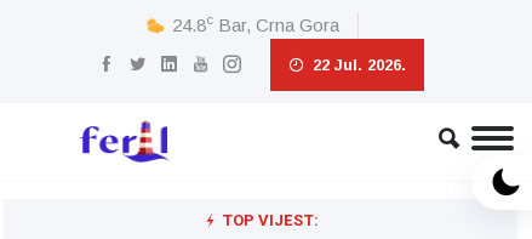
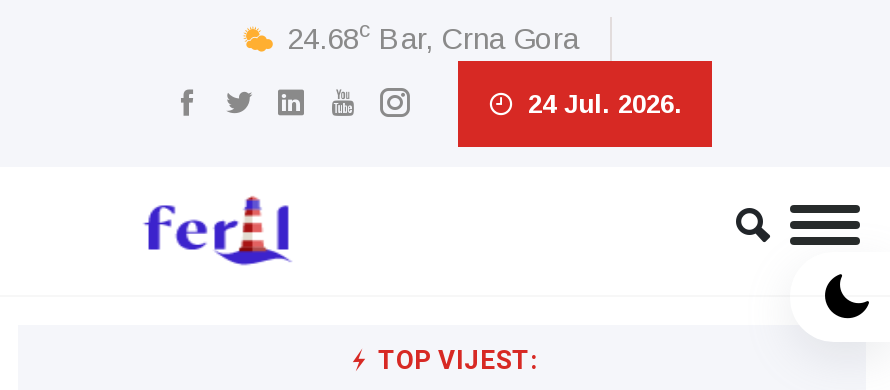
[171,13,339,35] 24.8c Bar, Crna Gora -> [287,18,579,55] 24.68c Bar, Crna Gora
[308,56,406,74] 22 Jul. 2026. -> [520,89,682,119] 24 Jul. 2026.

